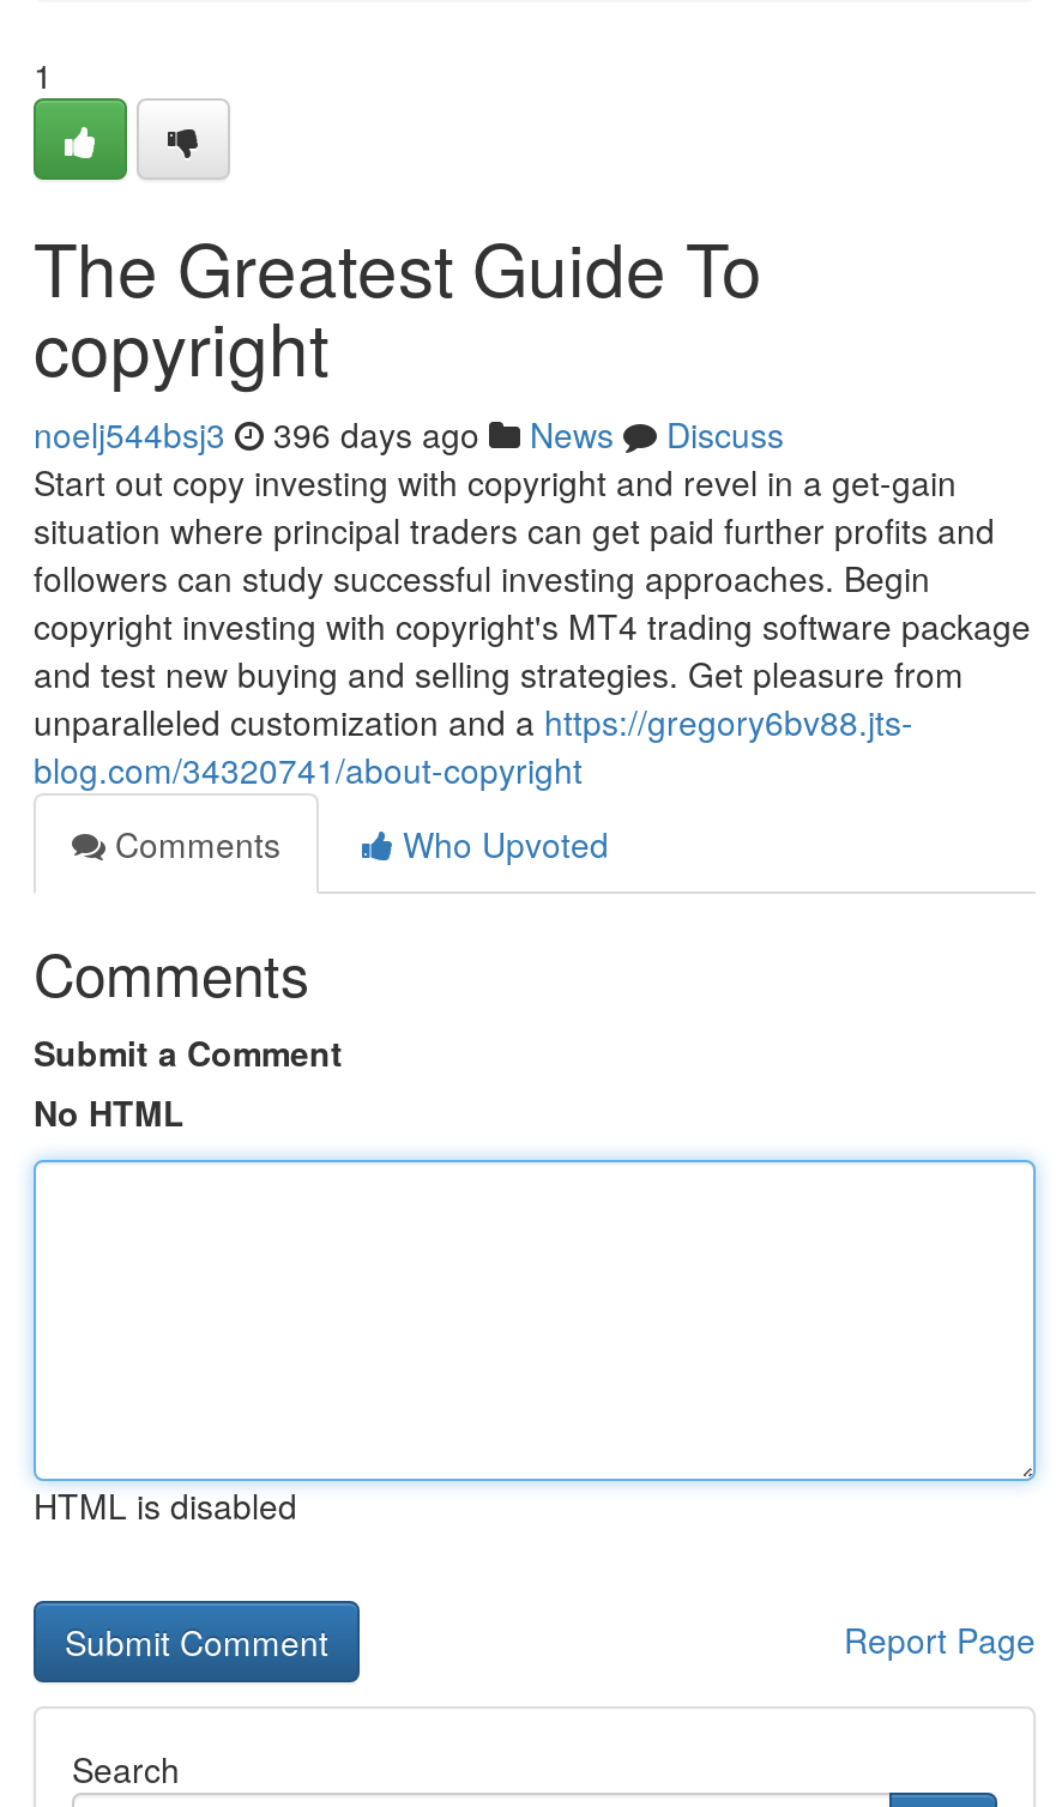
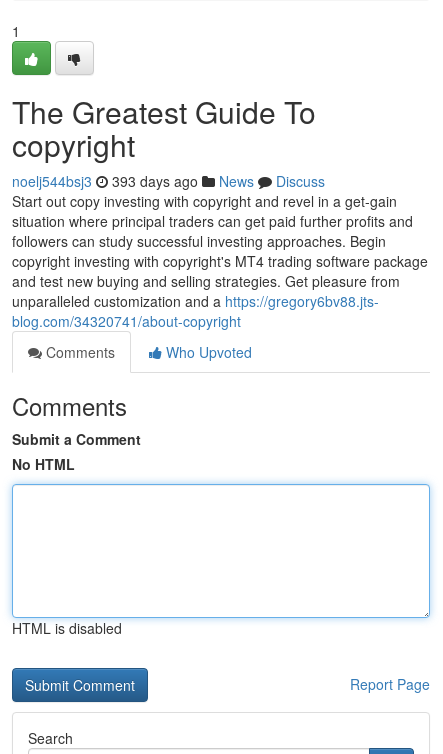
[34,410,784,458] noelj544bsj3 396 days ago News Discuss -> [12,171,325,191] noelj544bsj3 393 days ago News Discuss

